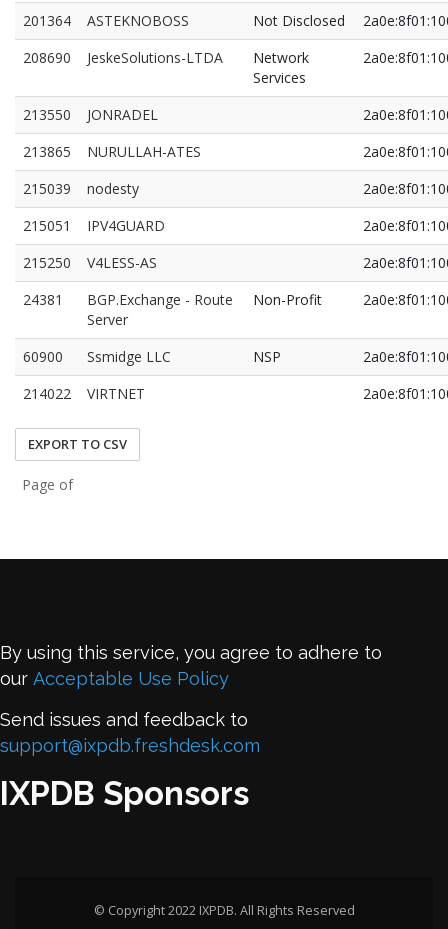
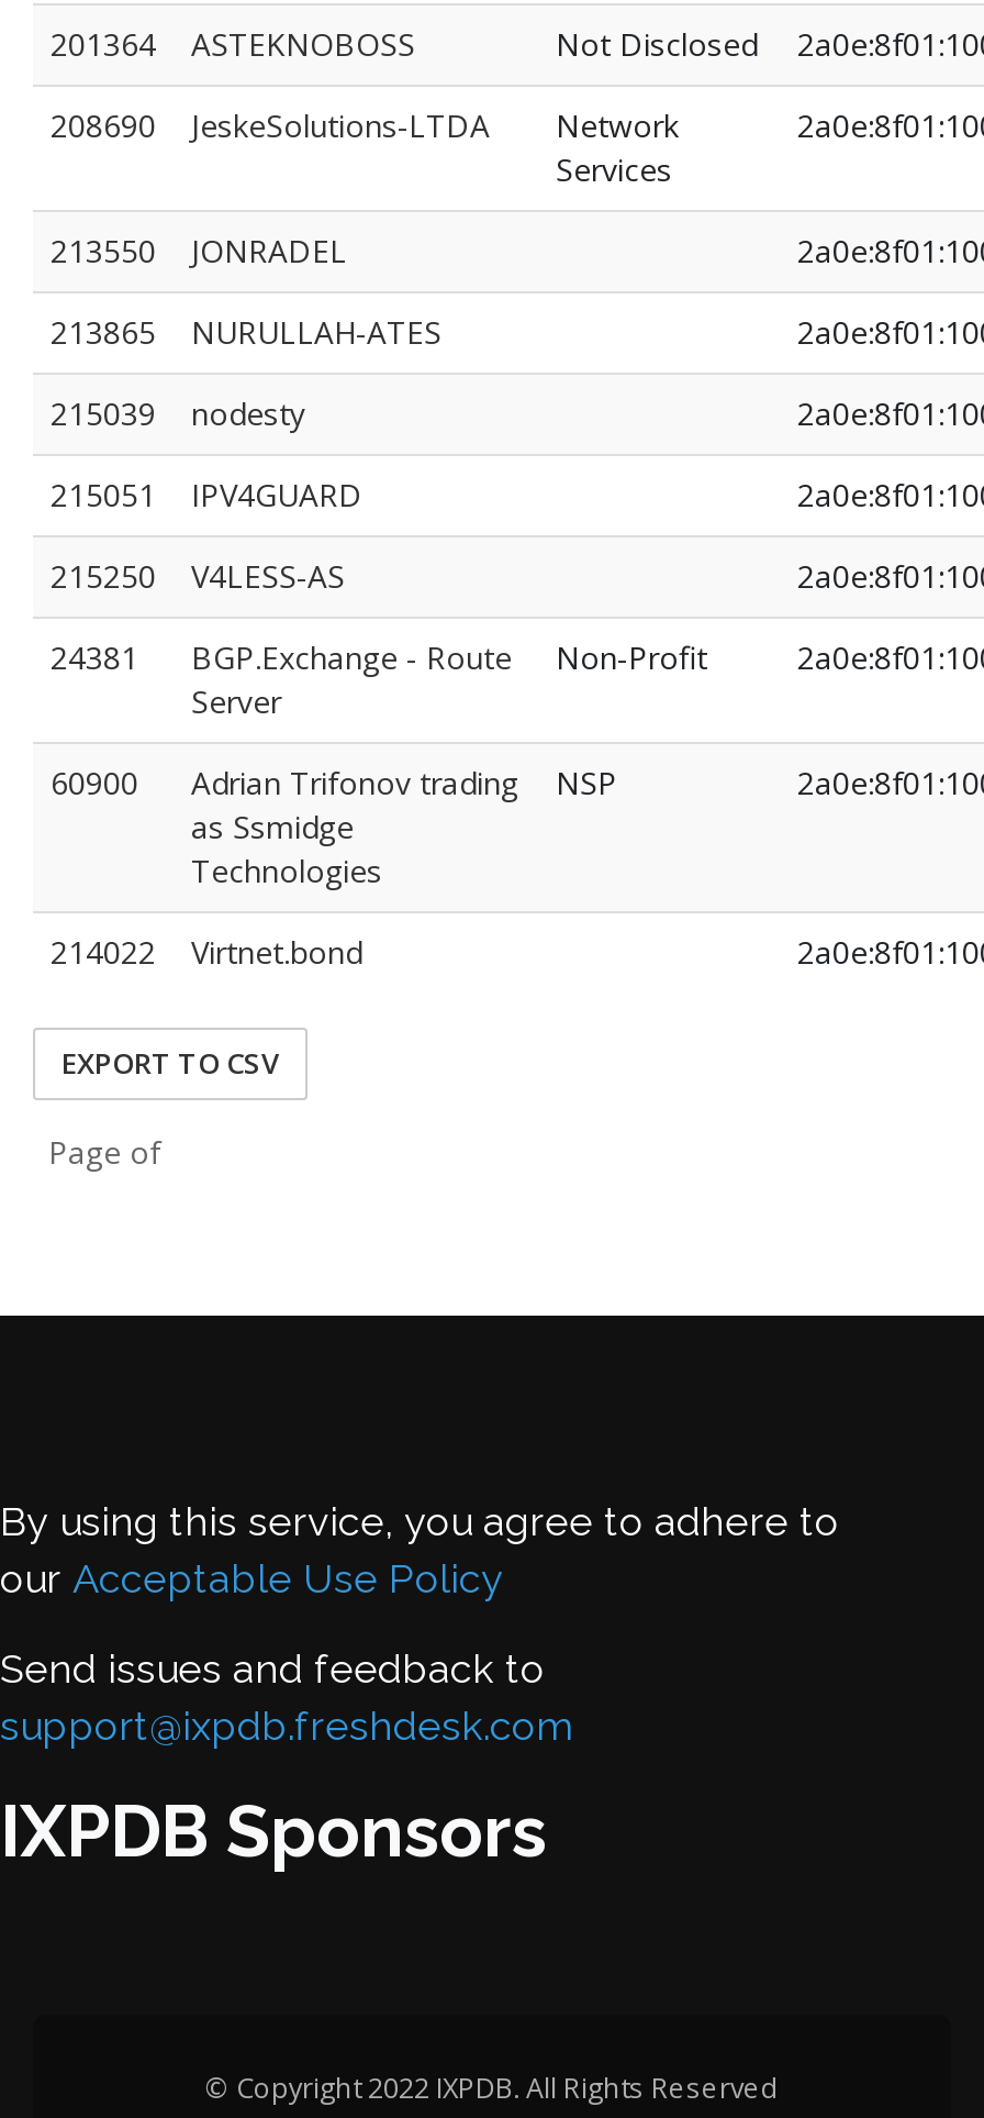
[87,347,171,366] Ssmidge LLC -> [191,762,518,891] Adrian Trifonov trading | as Ssmidge | Technologies
[87,384,145,403] VIRTNET -> [191,931,362,973] Virtnet.bond

